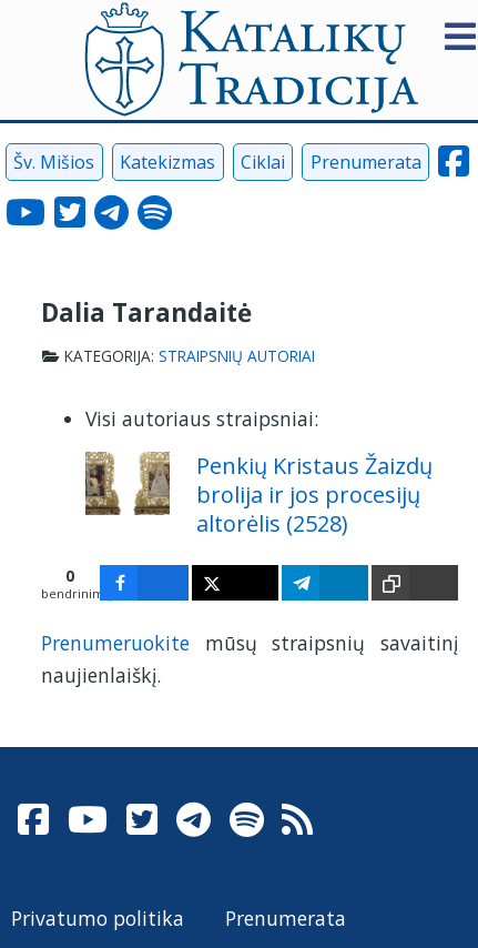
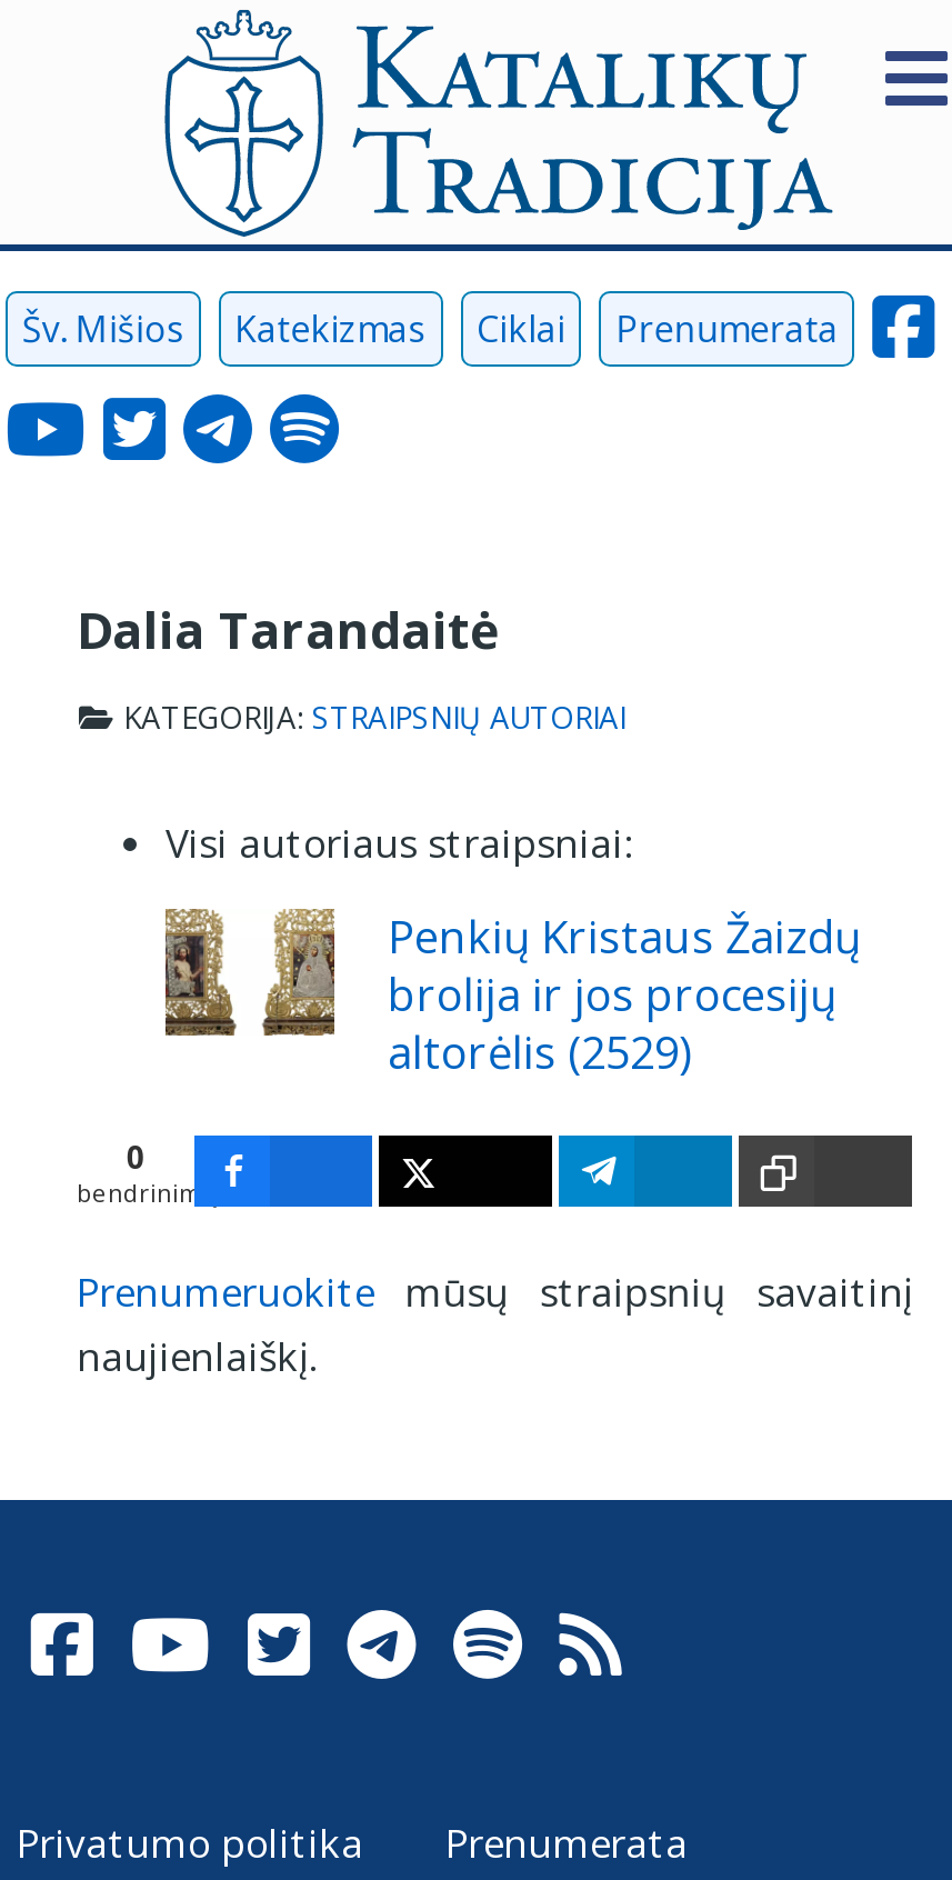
[196,509,348,539] altorėlis (2528) -> [388,1023,692,1083] altorėlis (2529)

